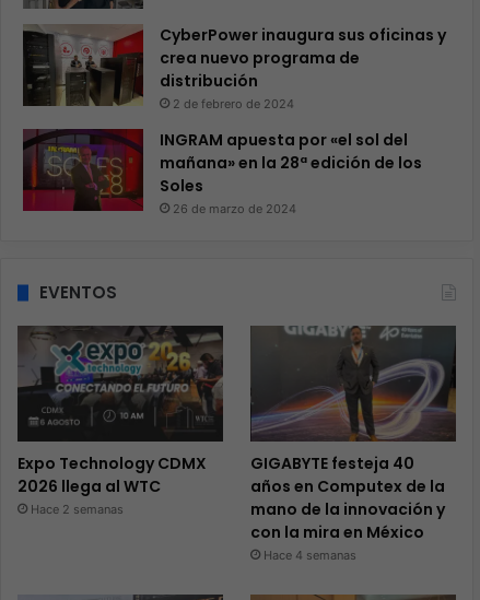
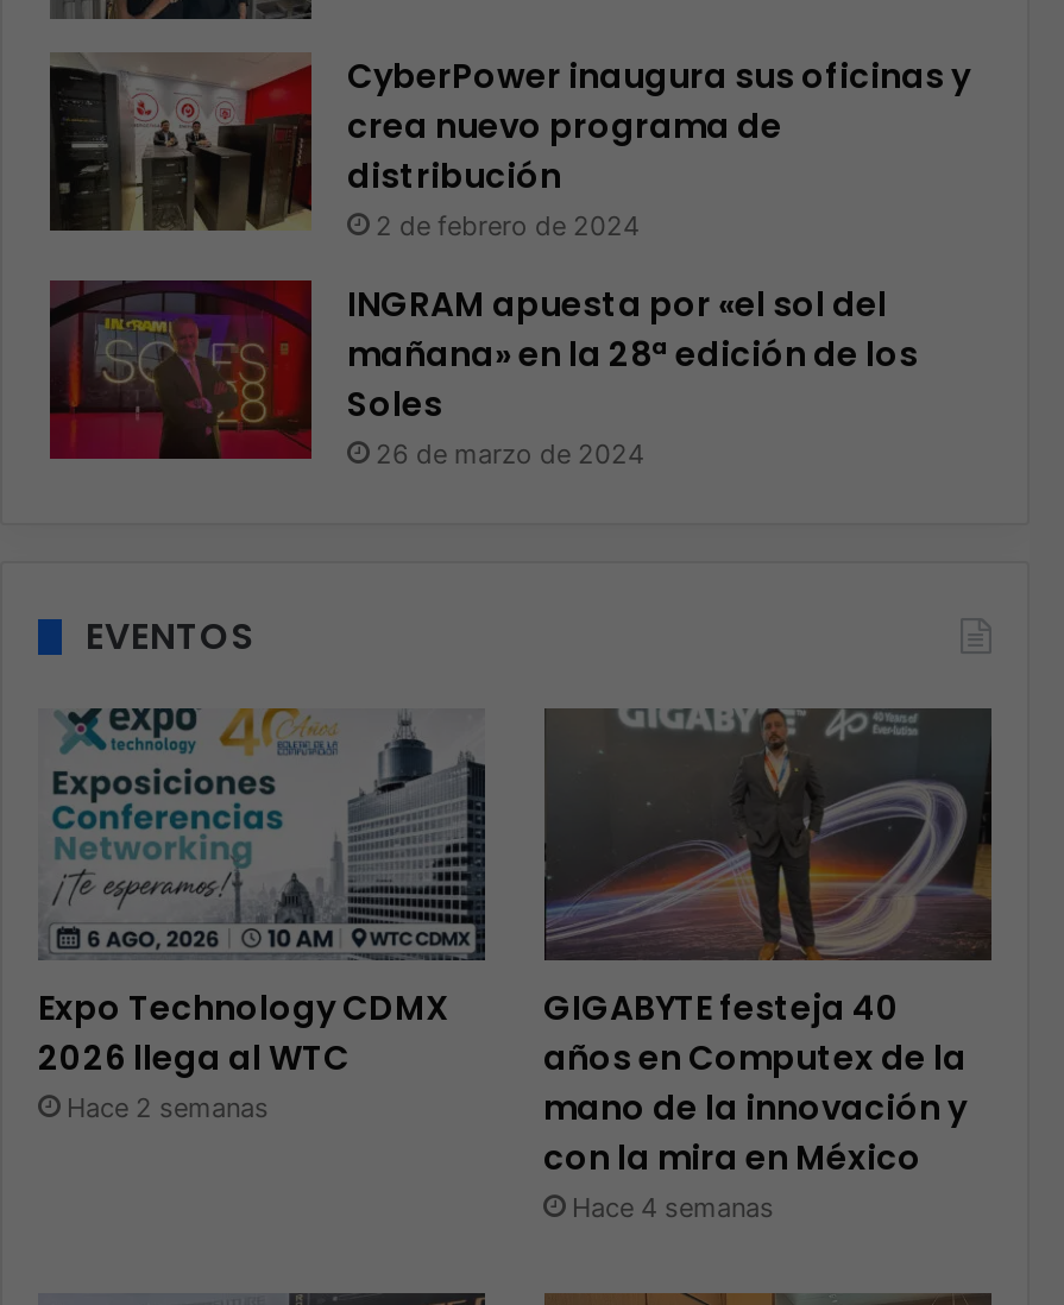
[16,325,224,443] [image] -> [38,706,487,963] [image]

